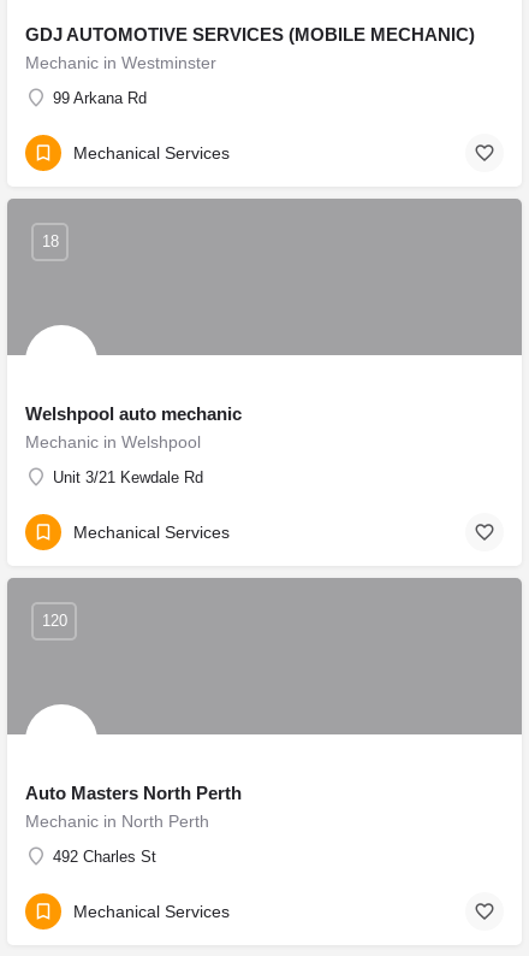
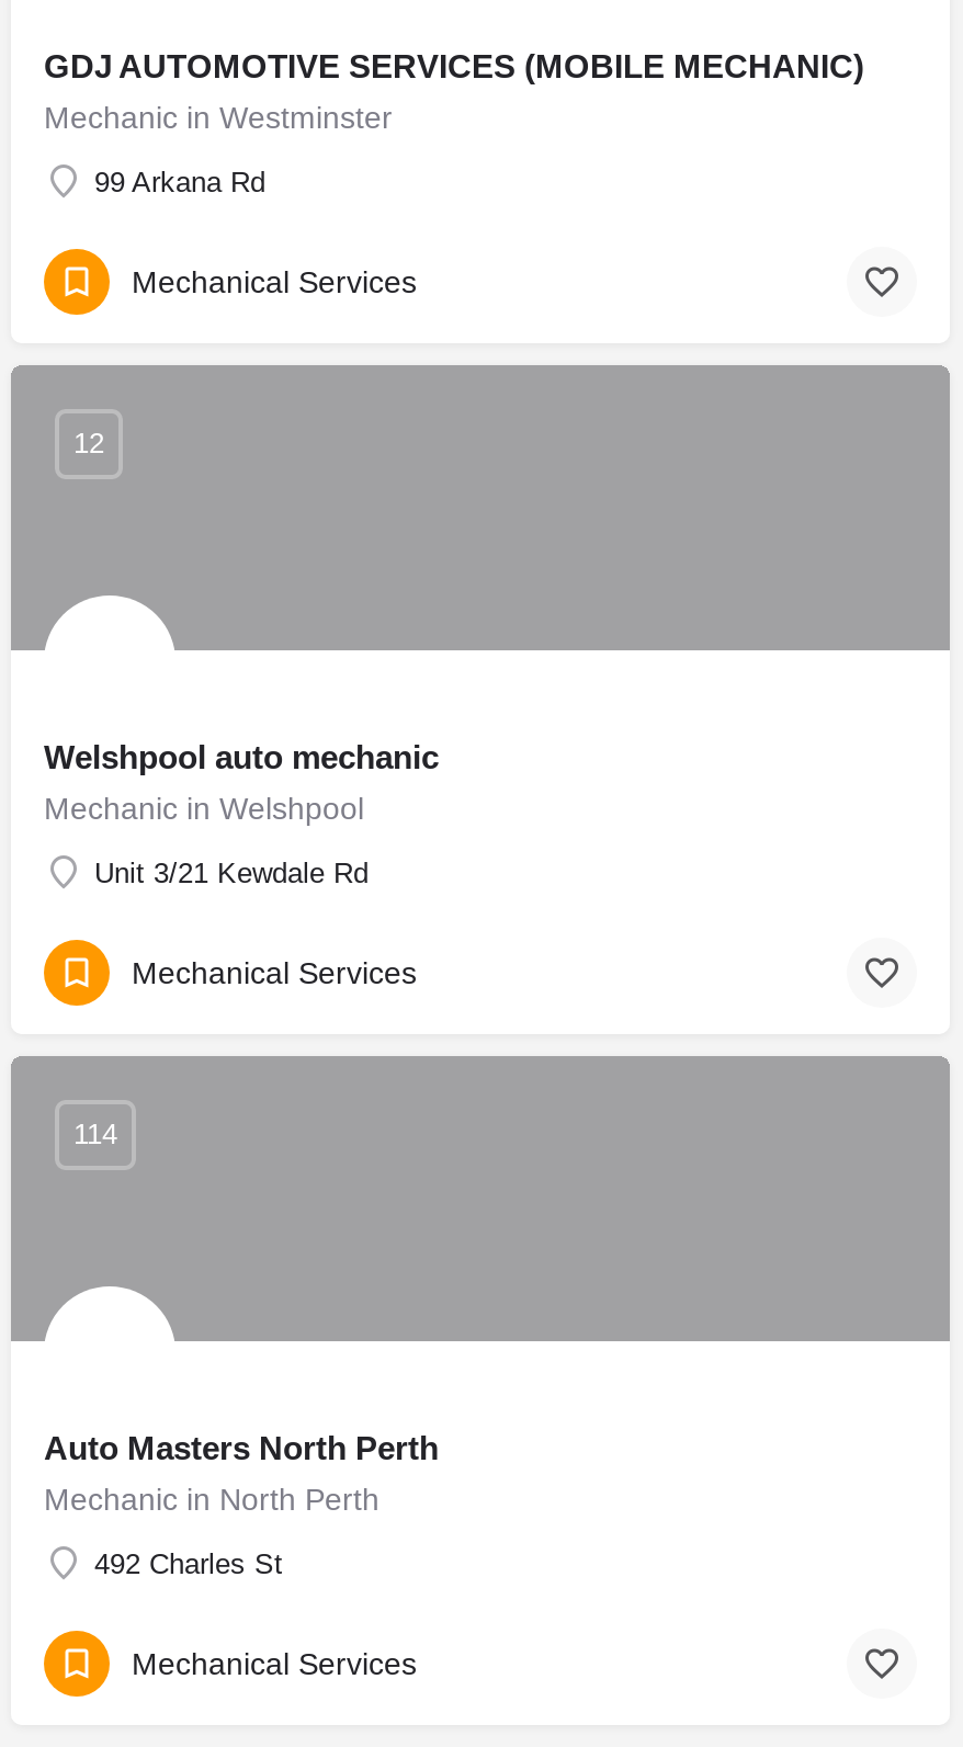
[41,233,58,251] 18 -> [73,427,104,460] 12
[41,612,67,630] 120 -> [73,1118,117,1151] 114

